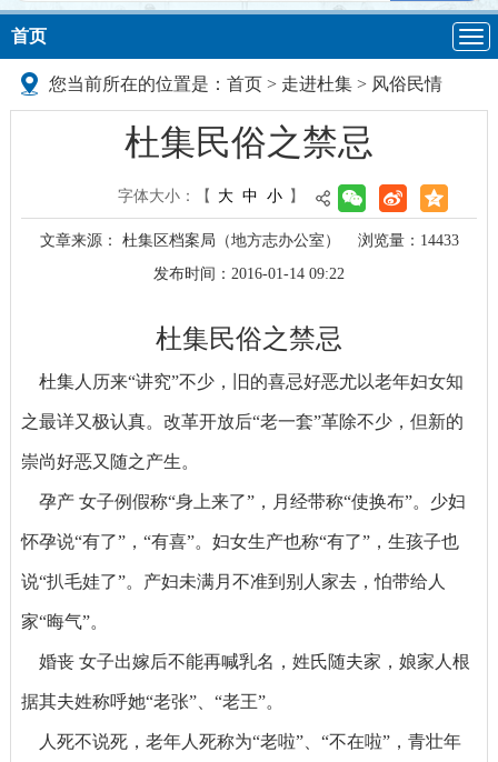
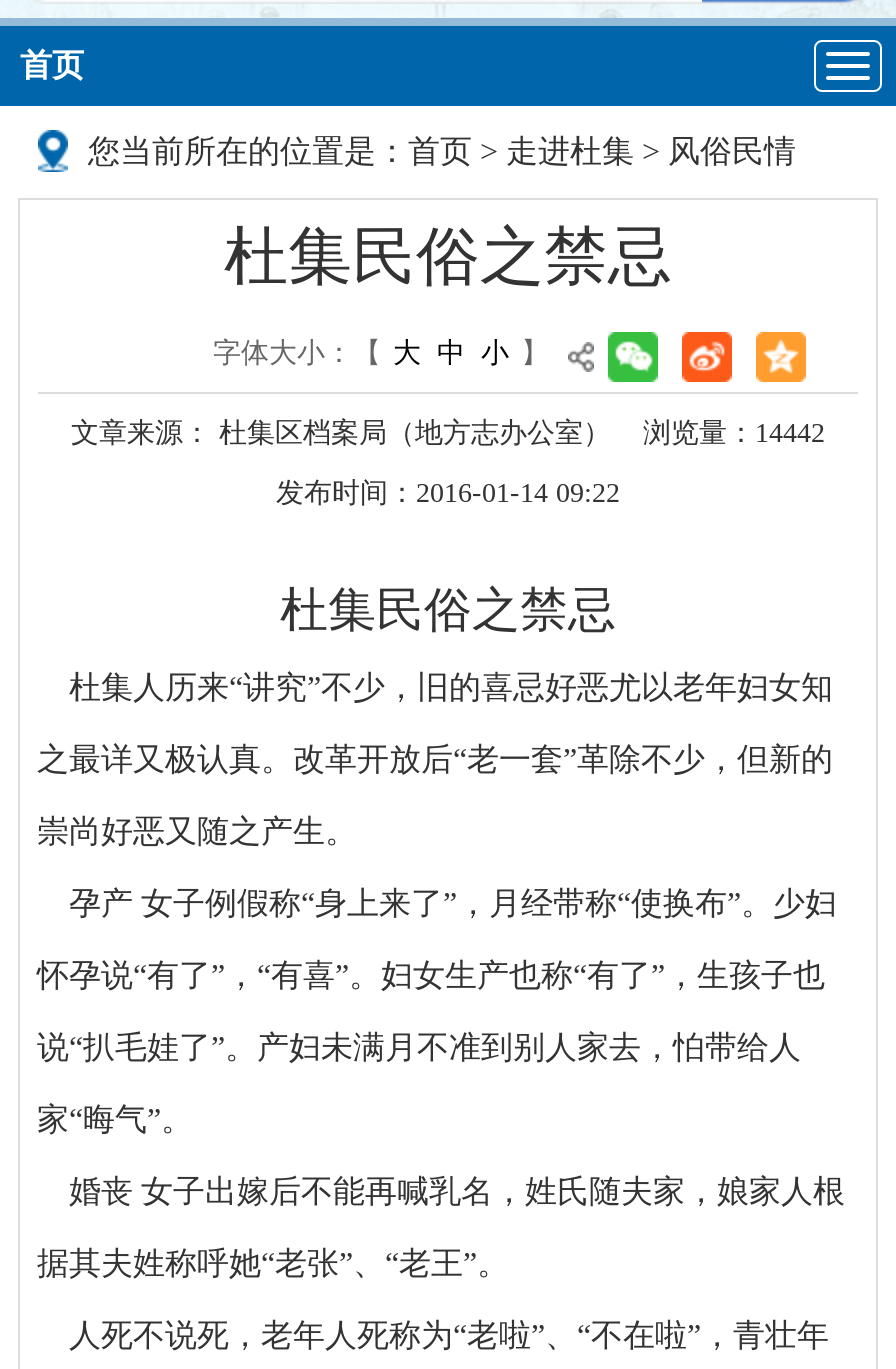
[39,233,459,249] 文章来源： 杜集区档案局（地方志办公室） 浏览量：14433 -> [71,419,825,449] 文章来源： 杜集区档案局（地方志办公室） 浏览量：14442

